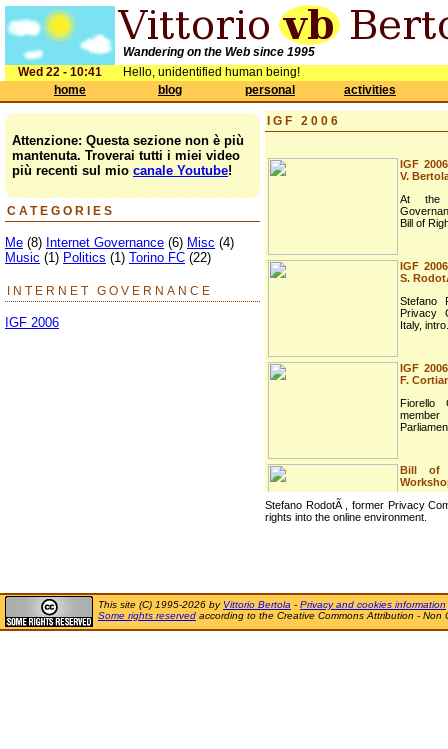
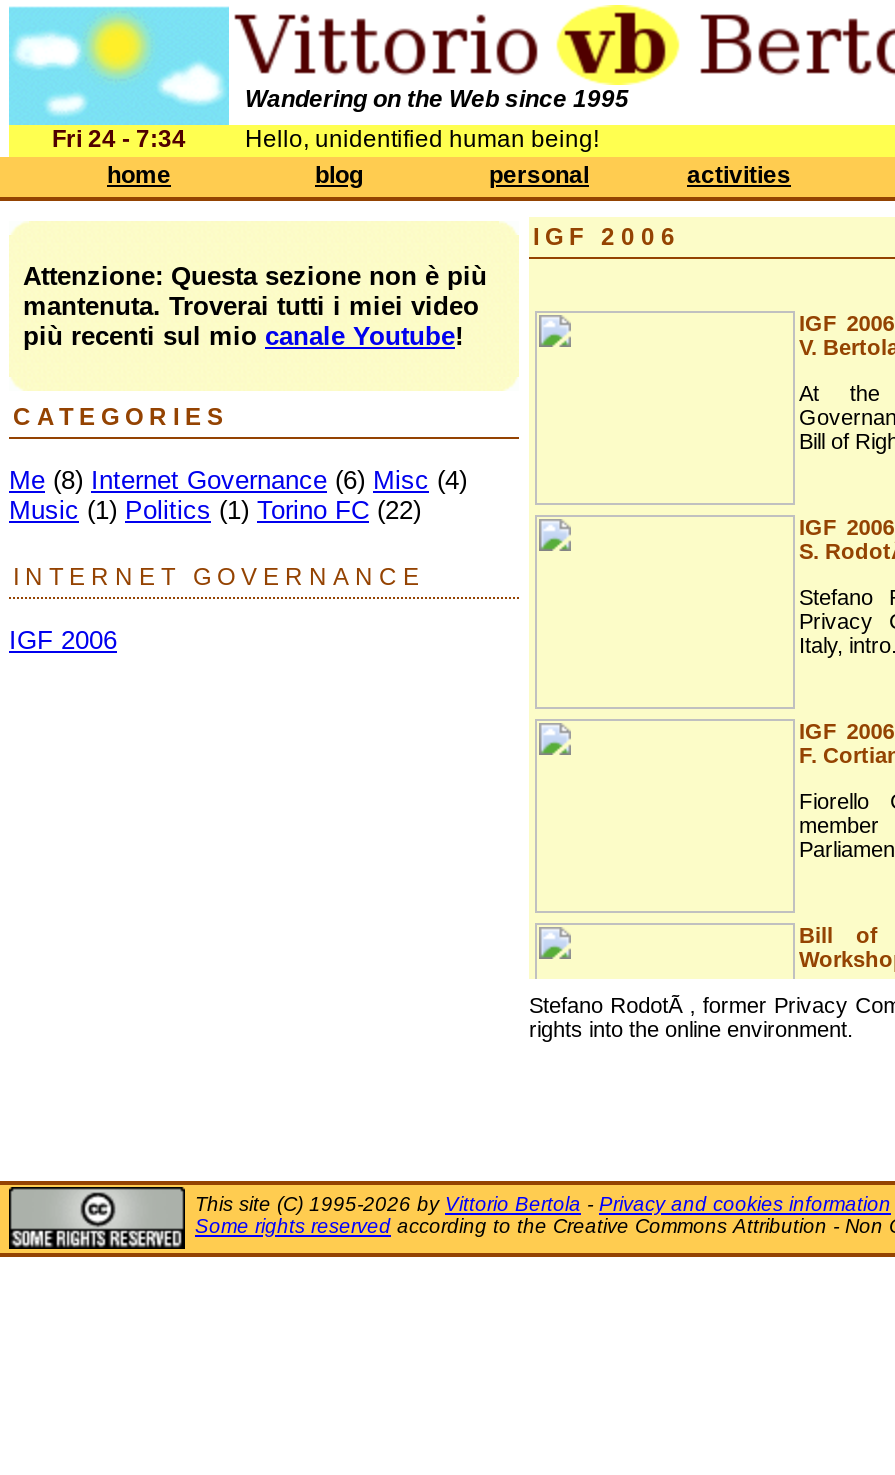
[18,65,102,79] Wed 22 - 10:41 -> [52,125,186,153] Fri 24 - 7:34

